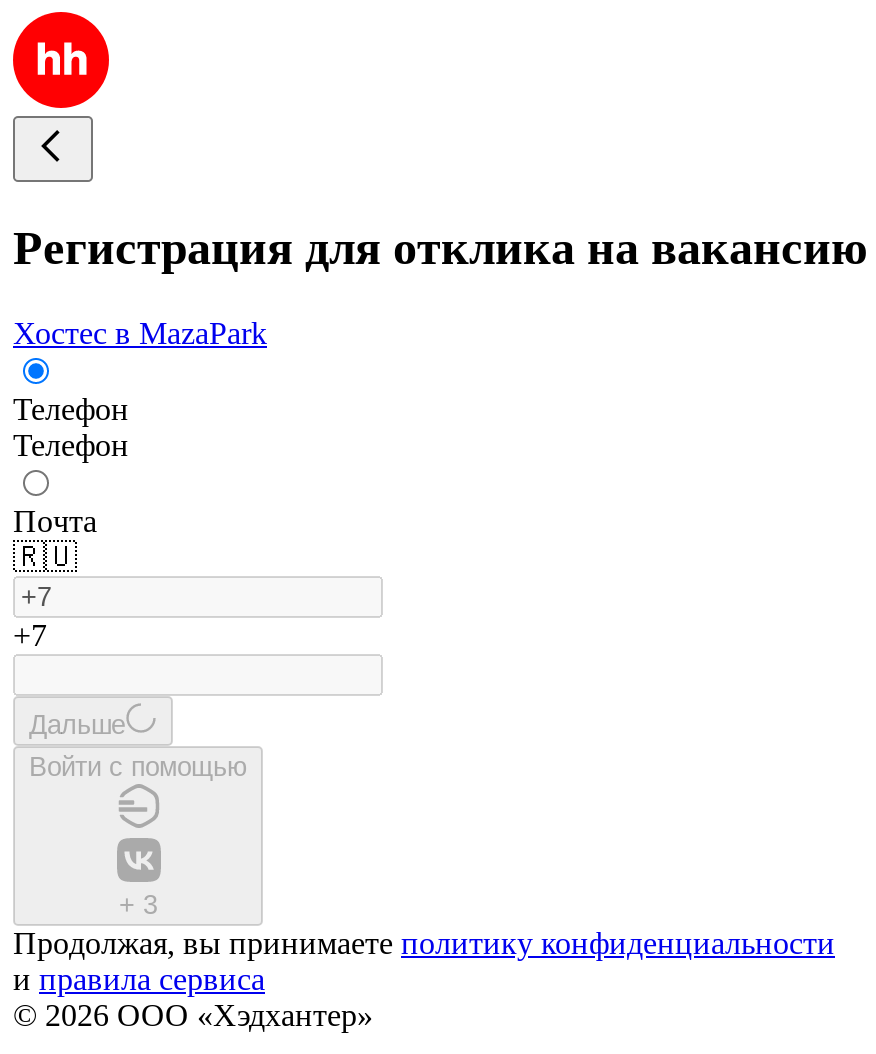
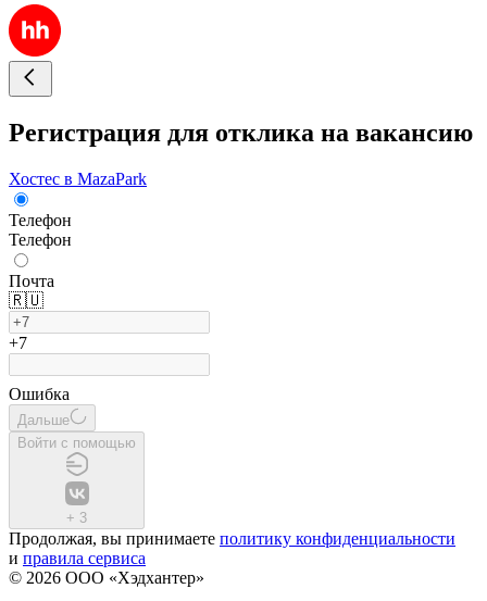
none -> [9,385,70,403] Ошибка

